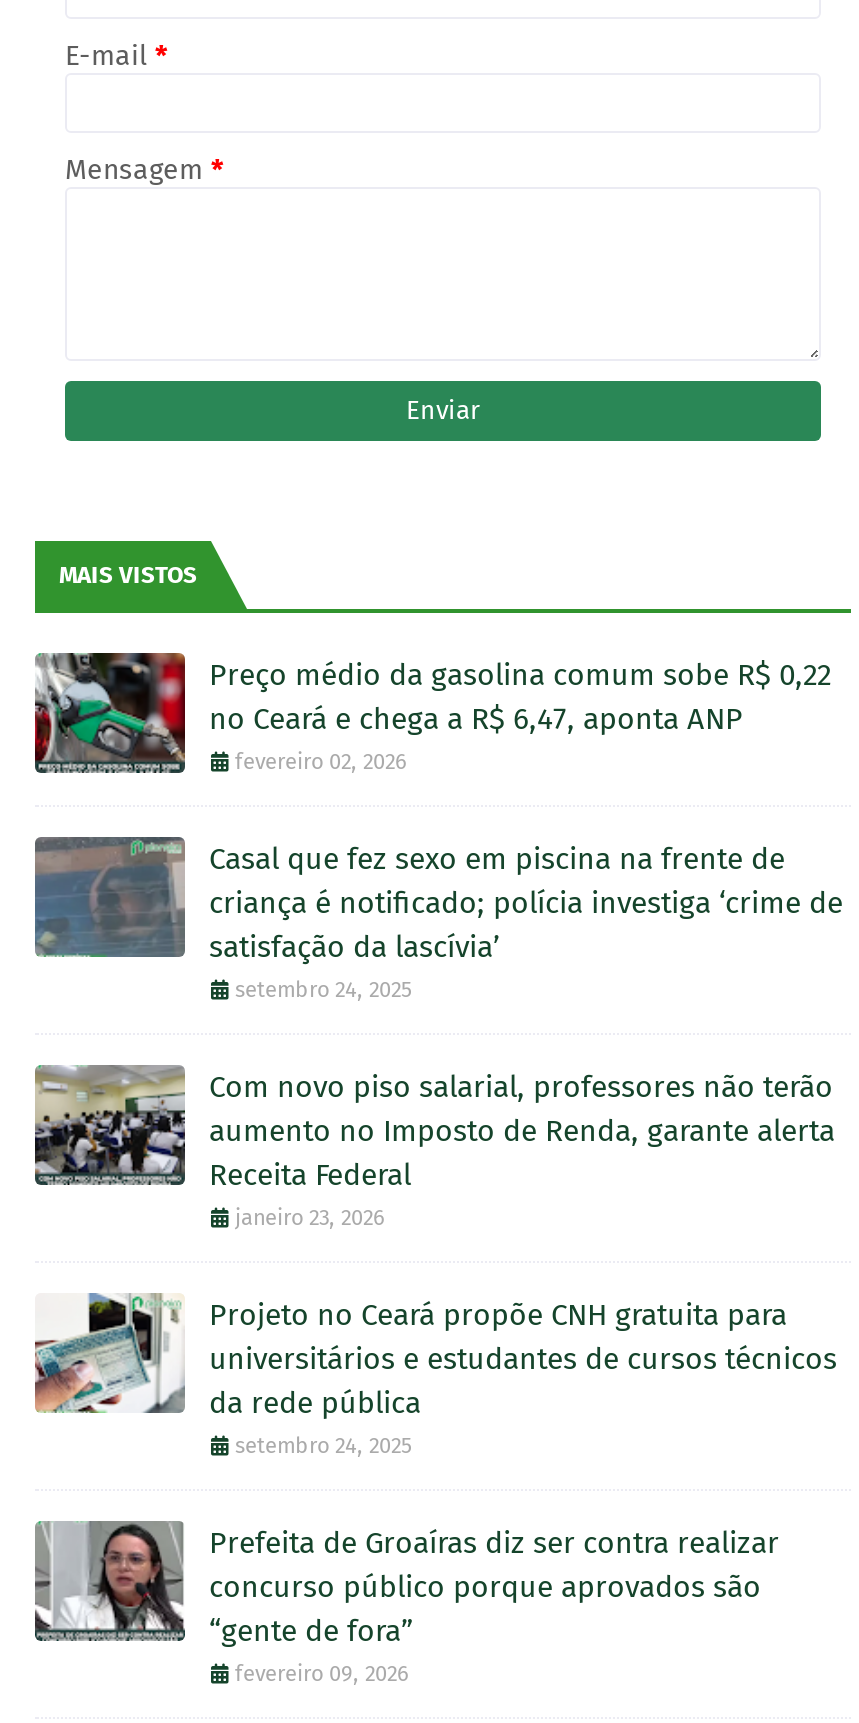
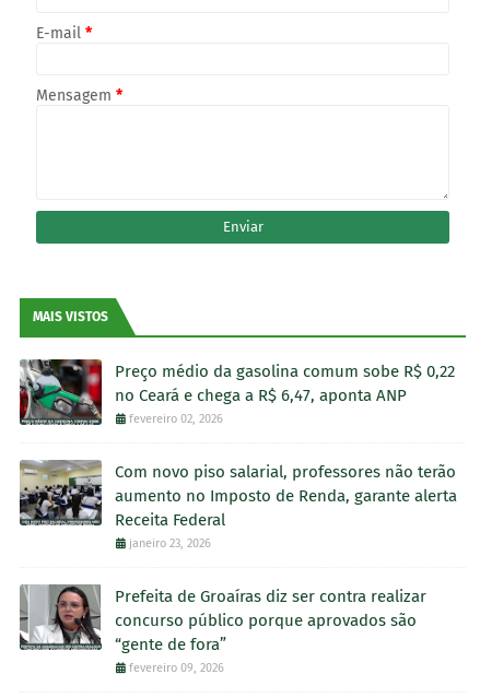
[35,835,843,1003] [image] | Casal que fez sexo em piscina na frente de | criança é notificado; polícia investiga ‘crime de | satisfação da lascívia’ | setembro 24, 2025 -> none
[33,1293,837,1459] [image] | Projeto no Ceará propõe CNH gratuita para | universitários e estudantes de cursos técnicos | da rede pública | setembro 24, 2025 -> none

